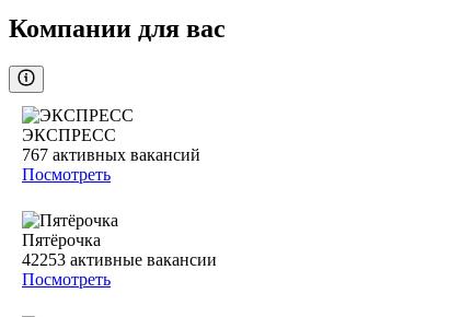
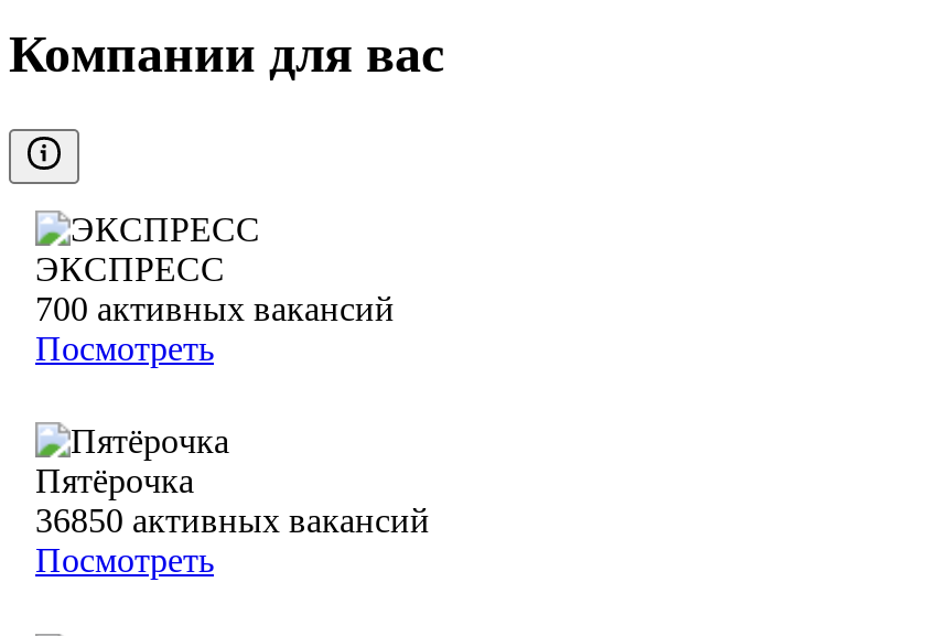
[22,146,200,164] 767 активных вакансий -> [35,291,395,328] 700 активных вакансий
[22,251,217,269] 42253 активные вакансии -> [35,502,430,540] 36850 активных вакансий

